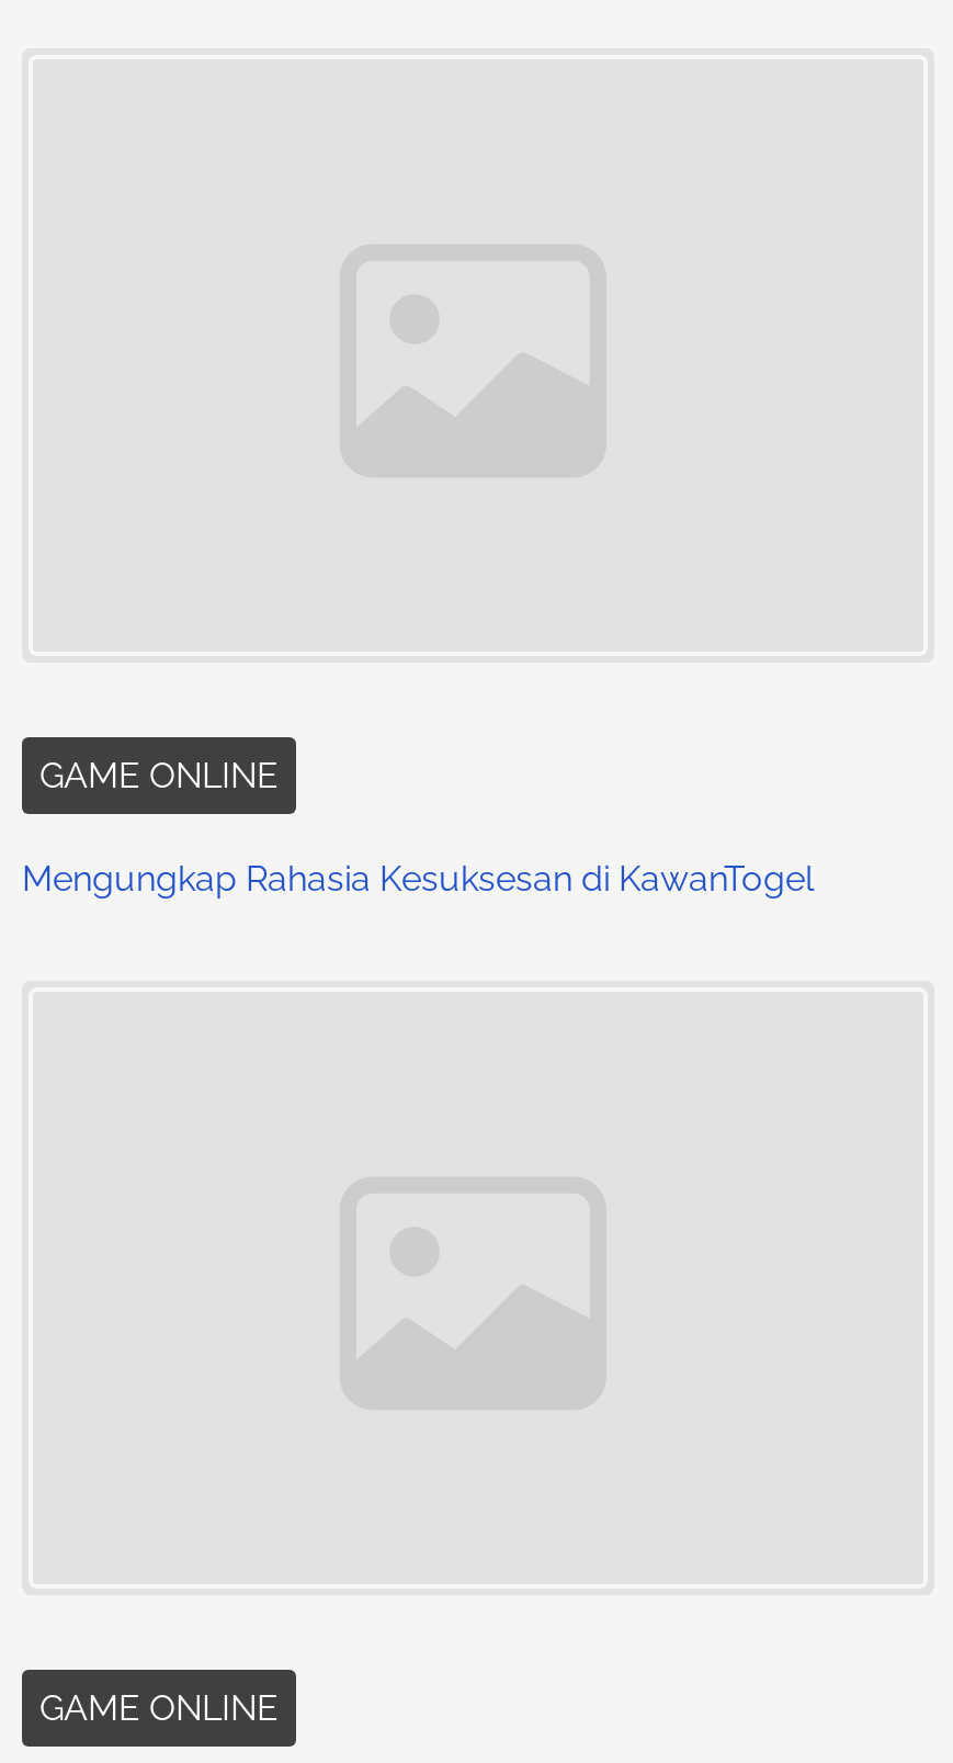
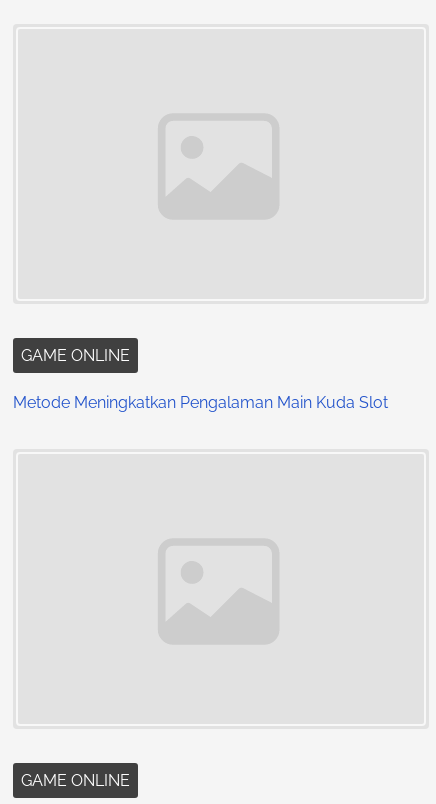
[22,858,814,900] Mengungkap Rahasia Kesuksesan di KawanTogel -> [13,393,388,412] Metode Meningkatkan Pengalaman Main Kuda Slot

